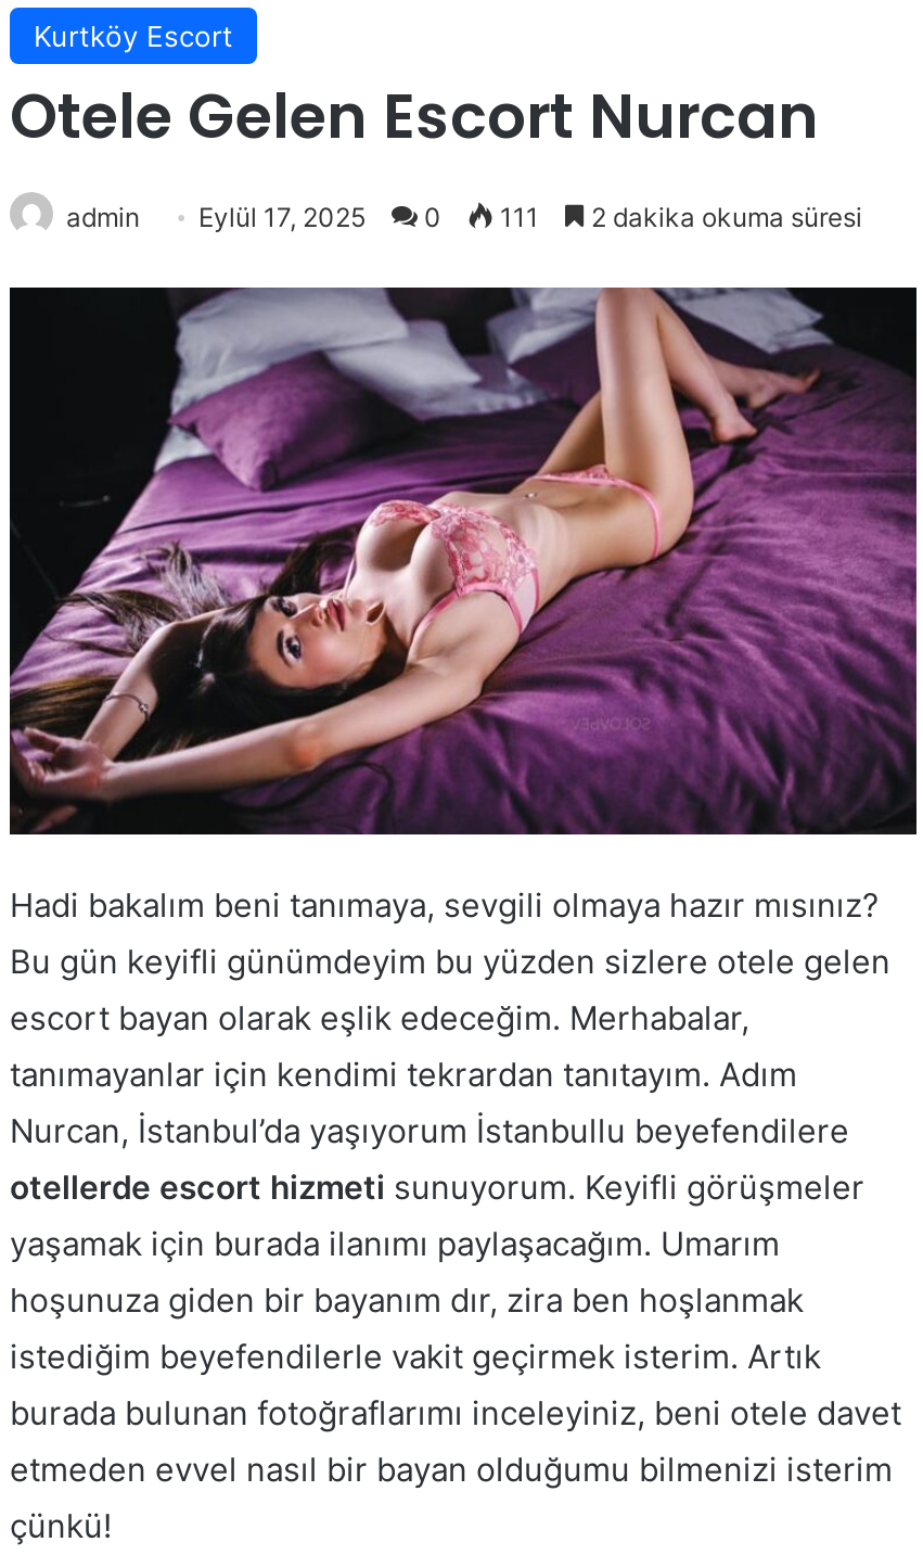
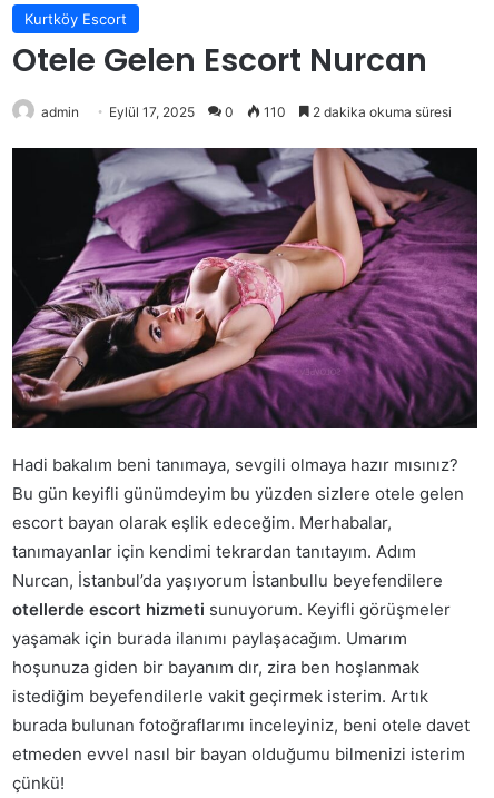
[66,201,862,233] admin Eylül 17, 2025 0 111 2 dakika okuma süresi -> [41,104,452,120] admin Eylül 17, 2025 0 110 2 dakika okuma süresi

